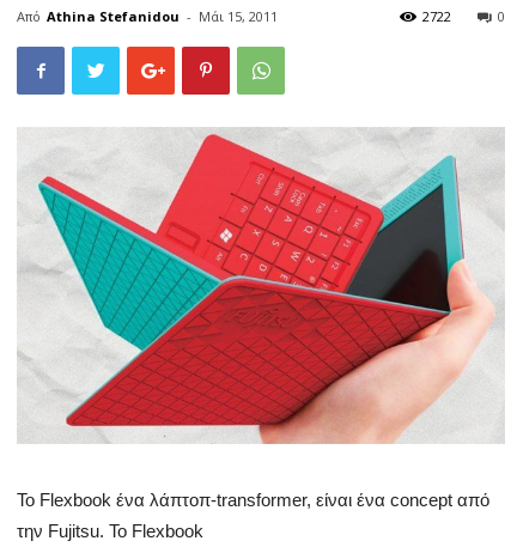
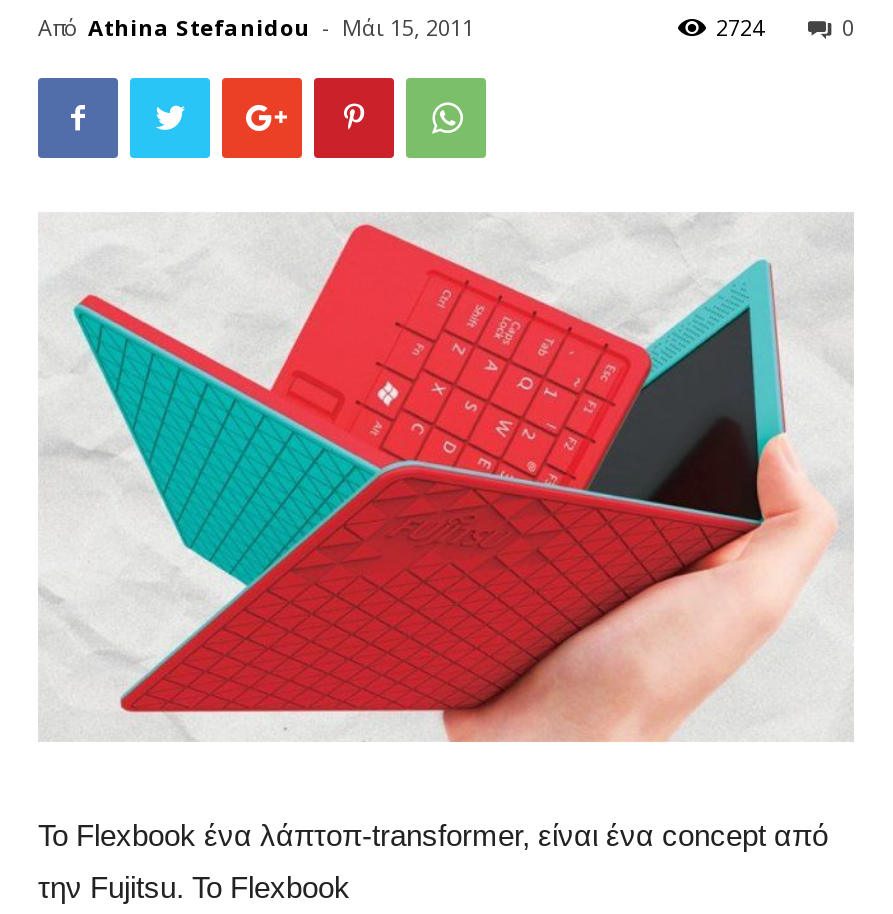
[422,7,451,25] 2722 -> [716,12,764,42] 2724

